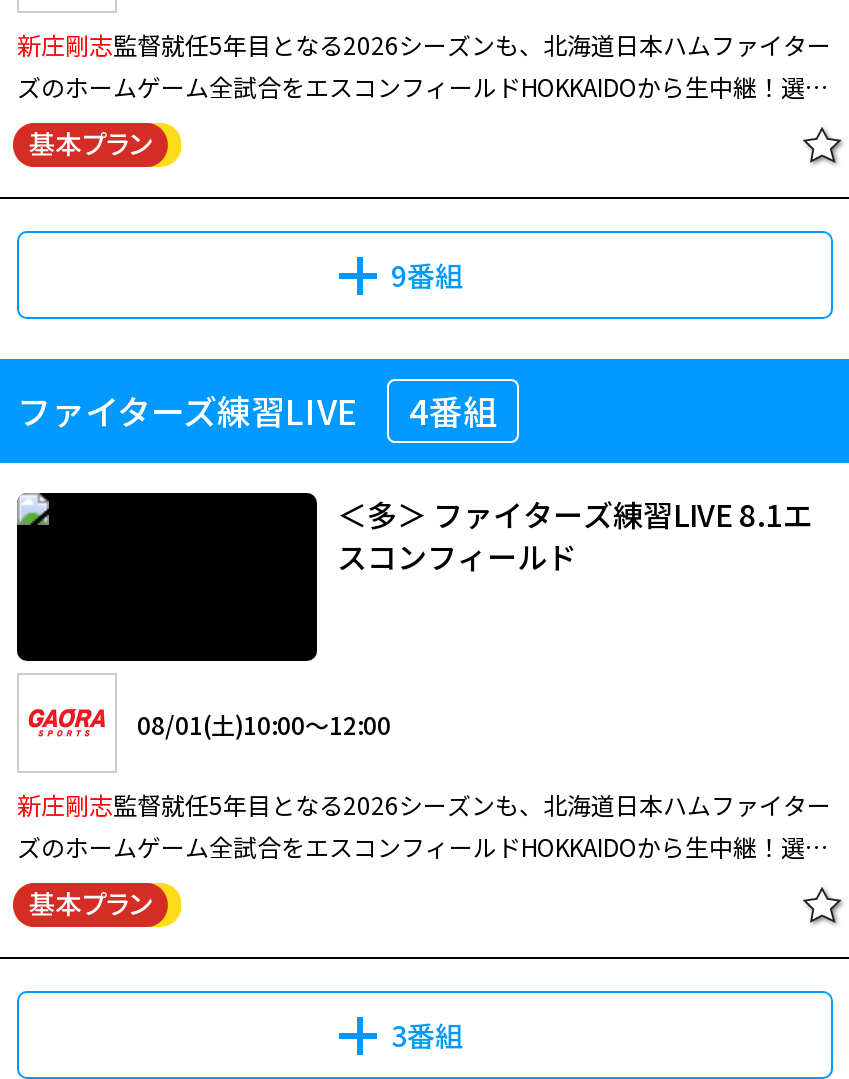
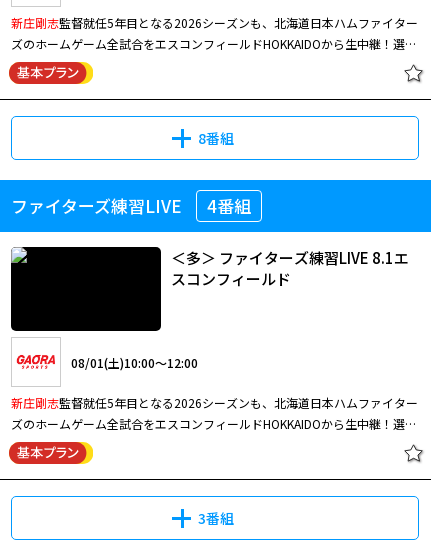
[391,255,463,295] 9番組 -> [198,128,234,148] 8番組

